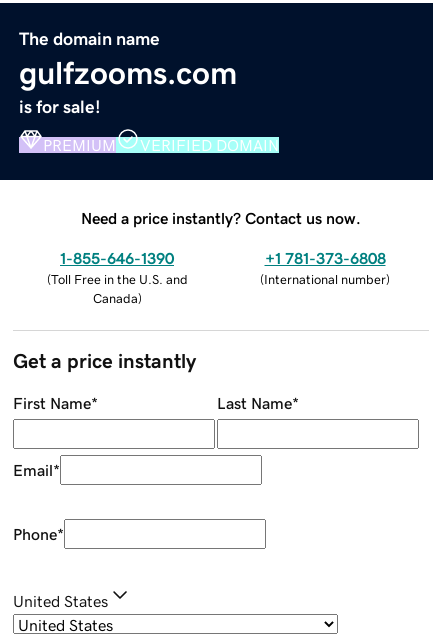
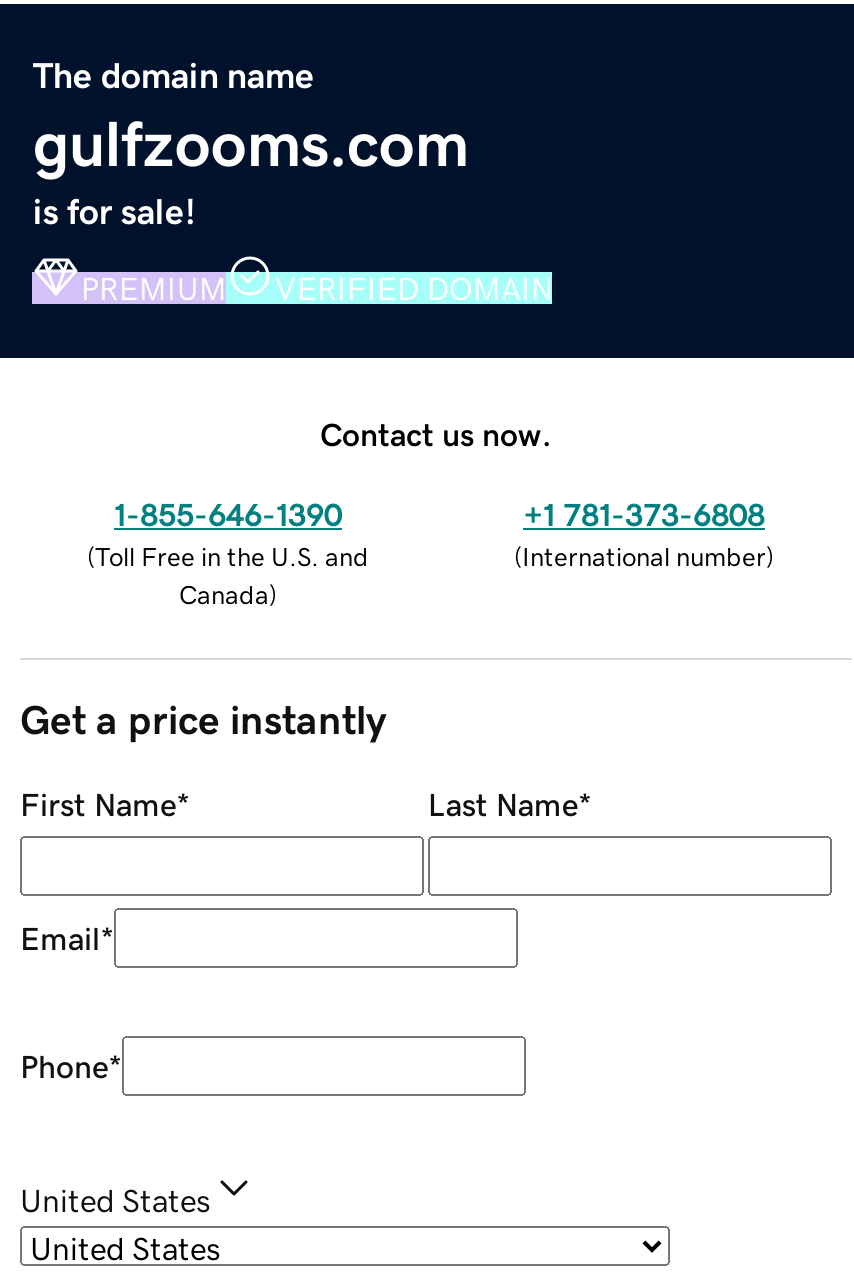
[81,210,361,226] Need a price instantly? Contact us now. -> [320,417,552,449] Contact us now.

